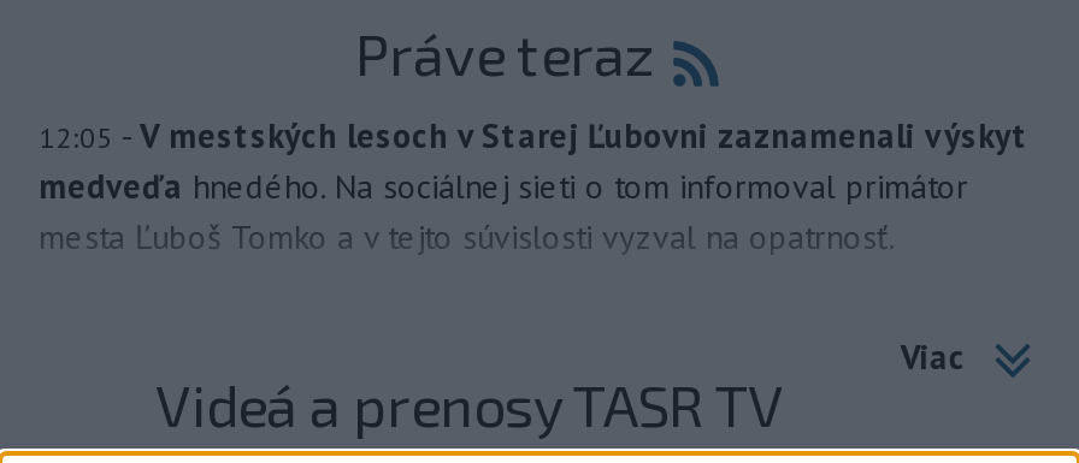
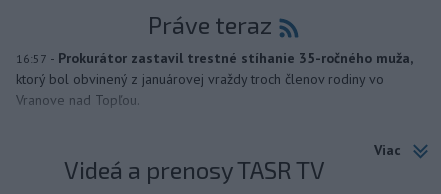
[39,114,1028,258] 12:05 - V mestských lesoch v Starej Ľubovni zaznamenali výskyt | medveďa hnedého. Na sociálnej sieti o tom informoval primátor | mesta Ľuboš Tomko a v tejto súvislosti vyzval na opatrnosť. -> [16,49,412,109] 16:57 - Prokurátor zastavil trestné stíhanie 35-ročného muža, | ktorý bol obvinený z januárovej vraždy troch členov rodiny vo | Vranove nad Topľou.

